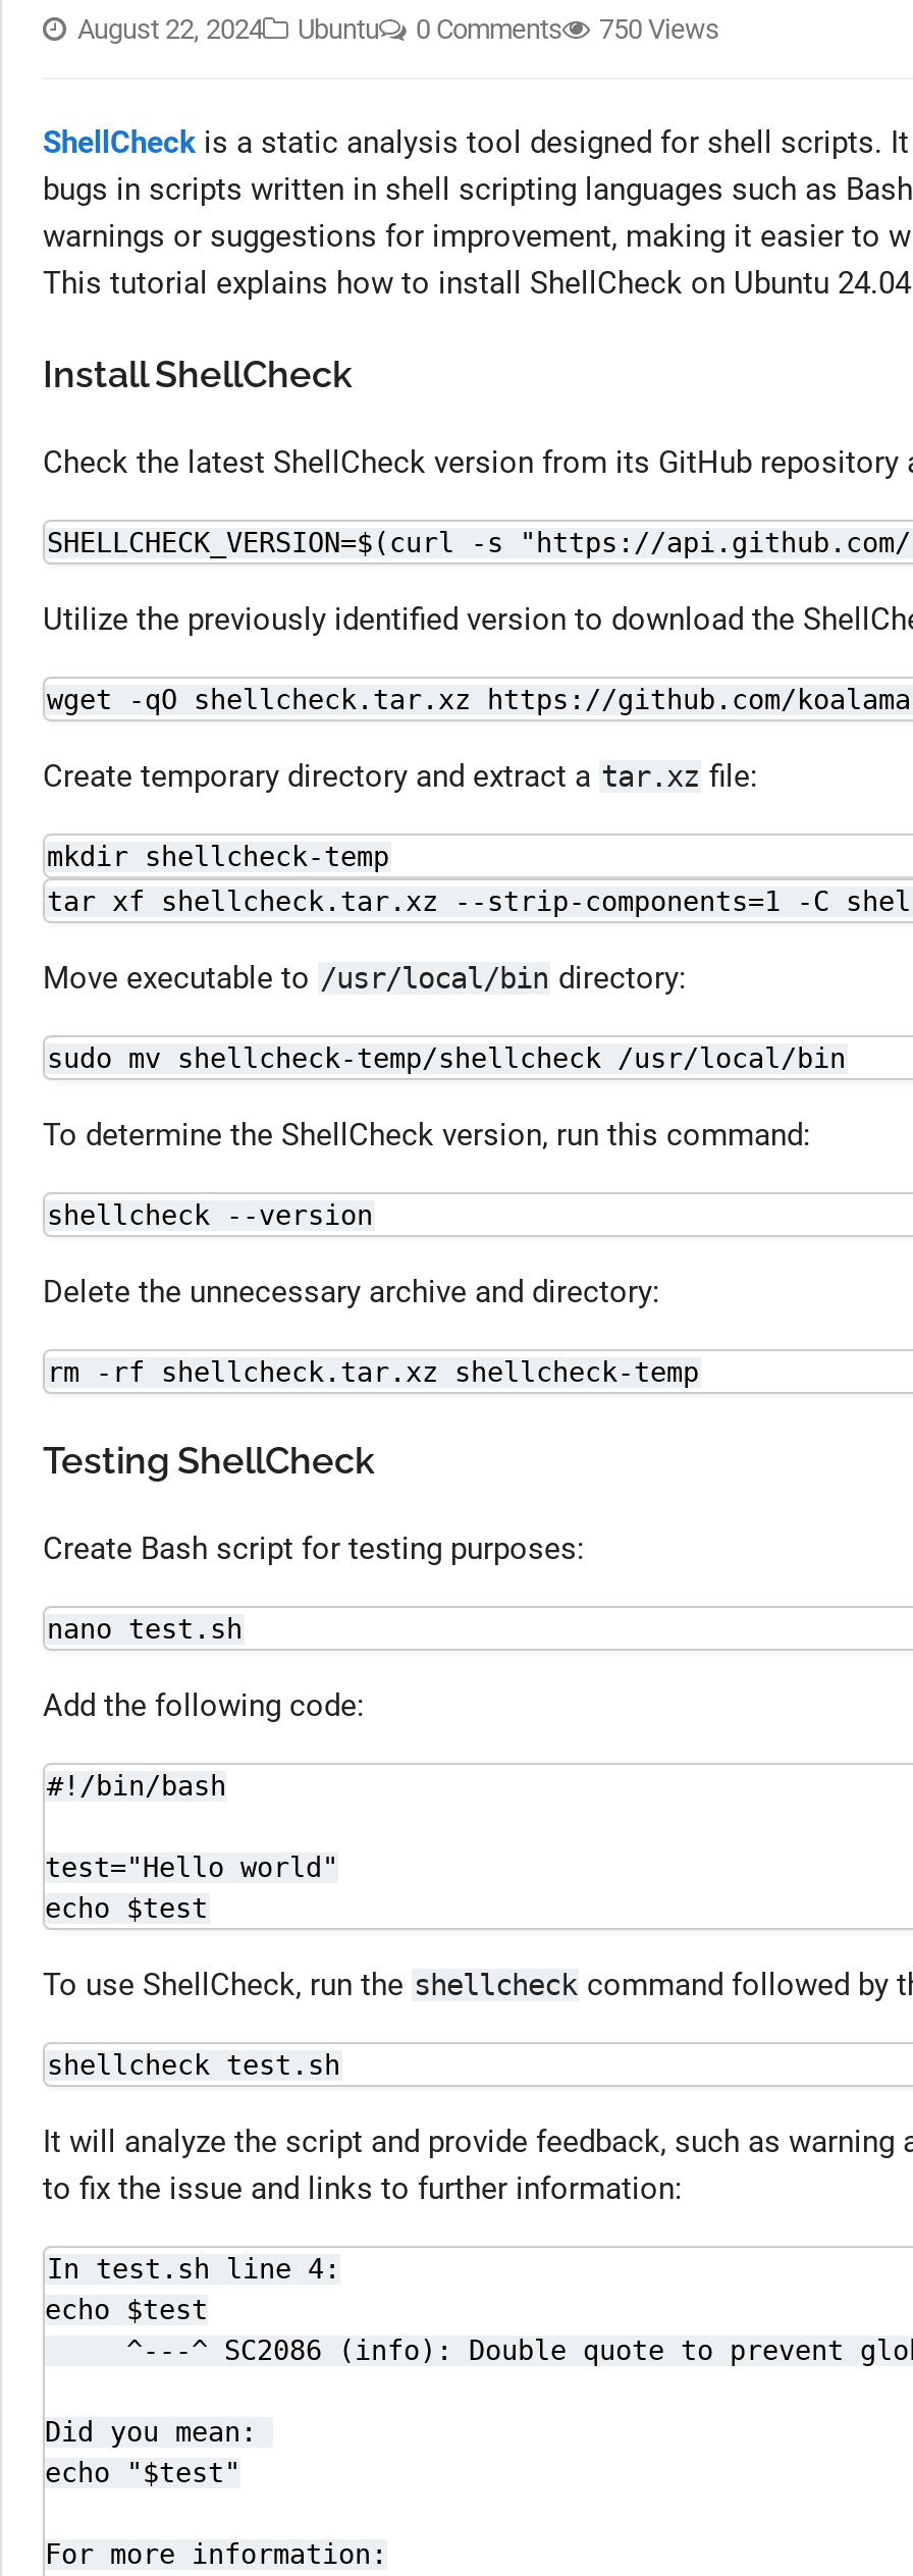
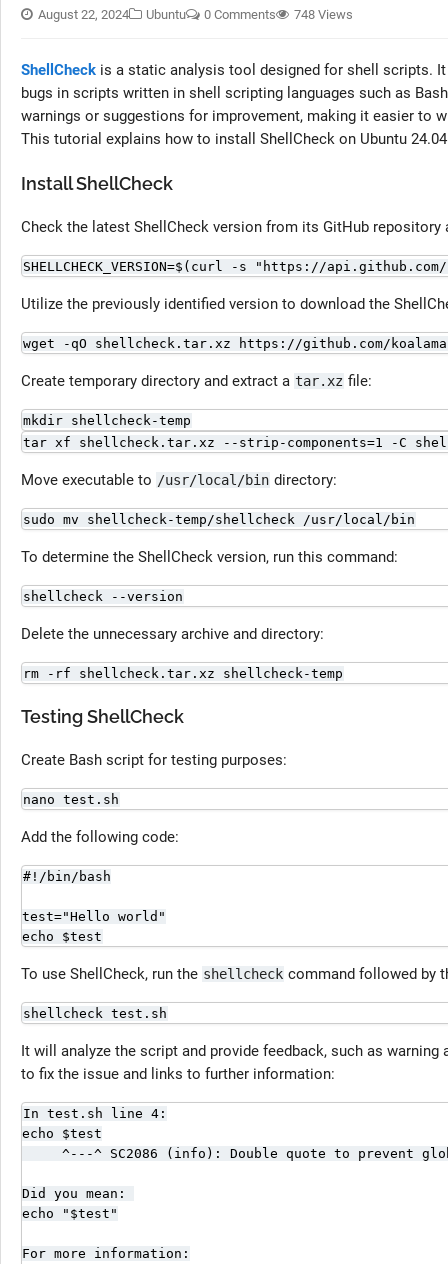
[77,14,719,45] August 22, 2024 Ubuntu 0 Comments 750 Views -> [38,7,353,22] August 22, 2024 Ubuntu 0 Comments 748 Views

